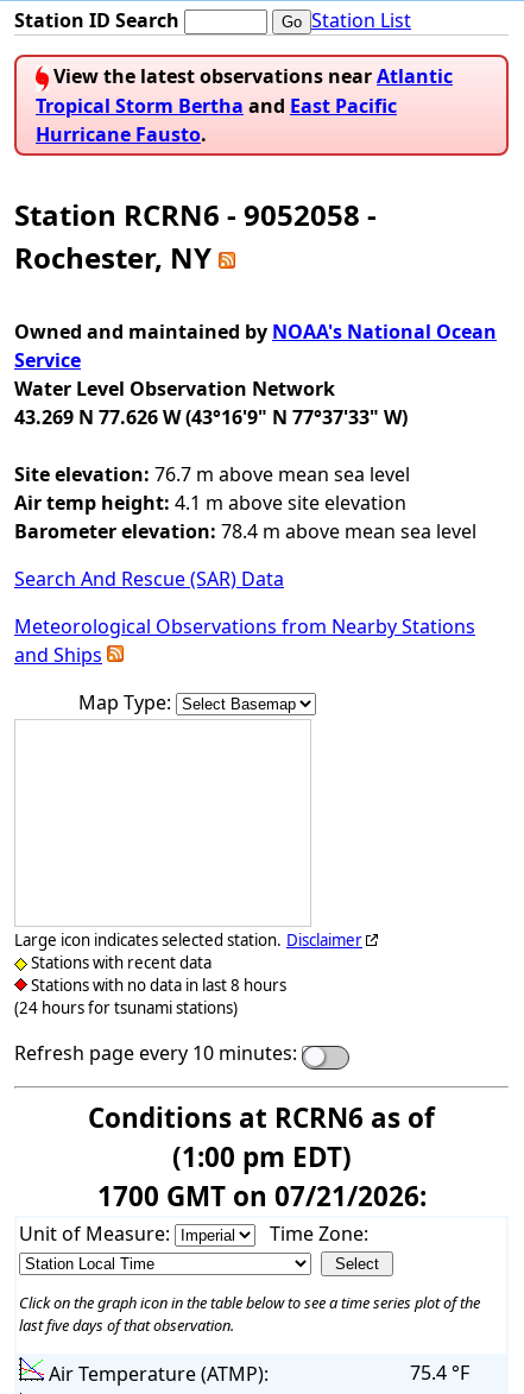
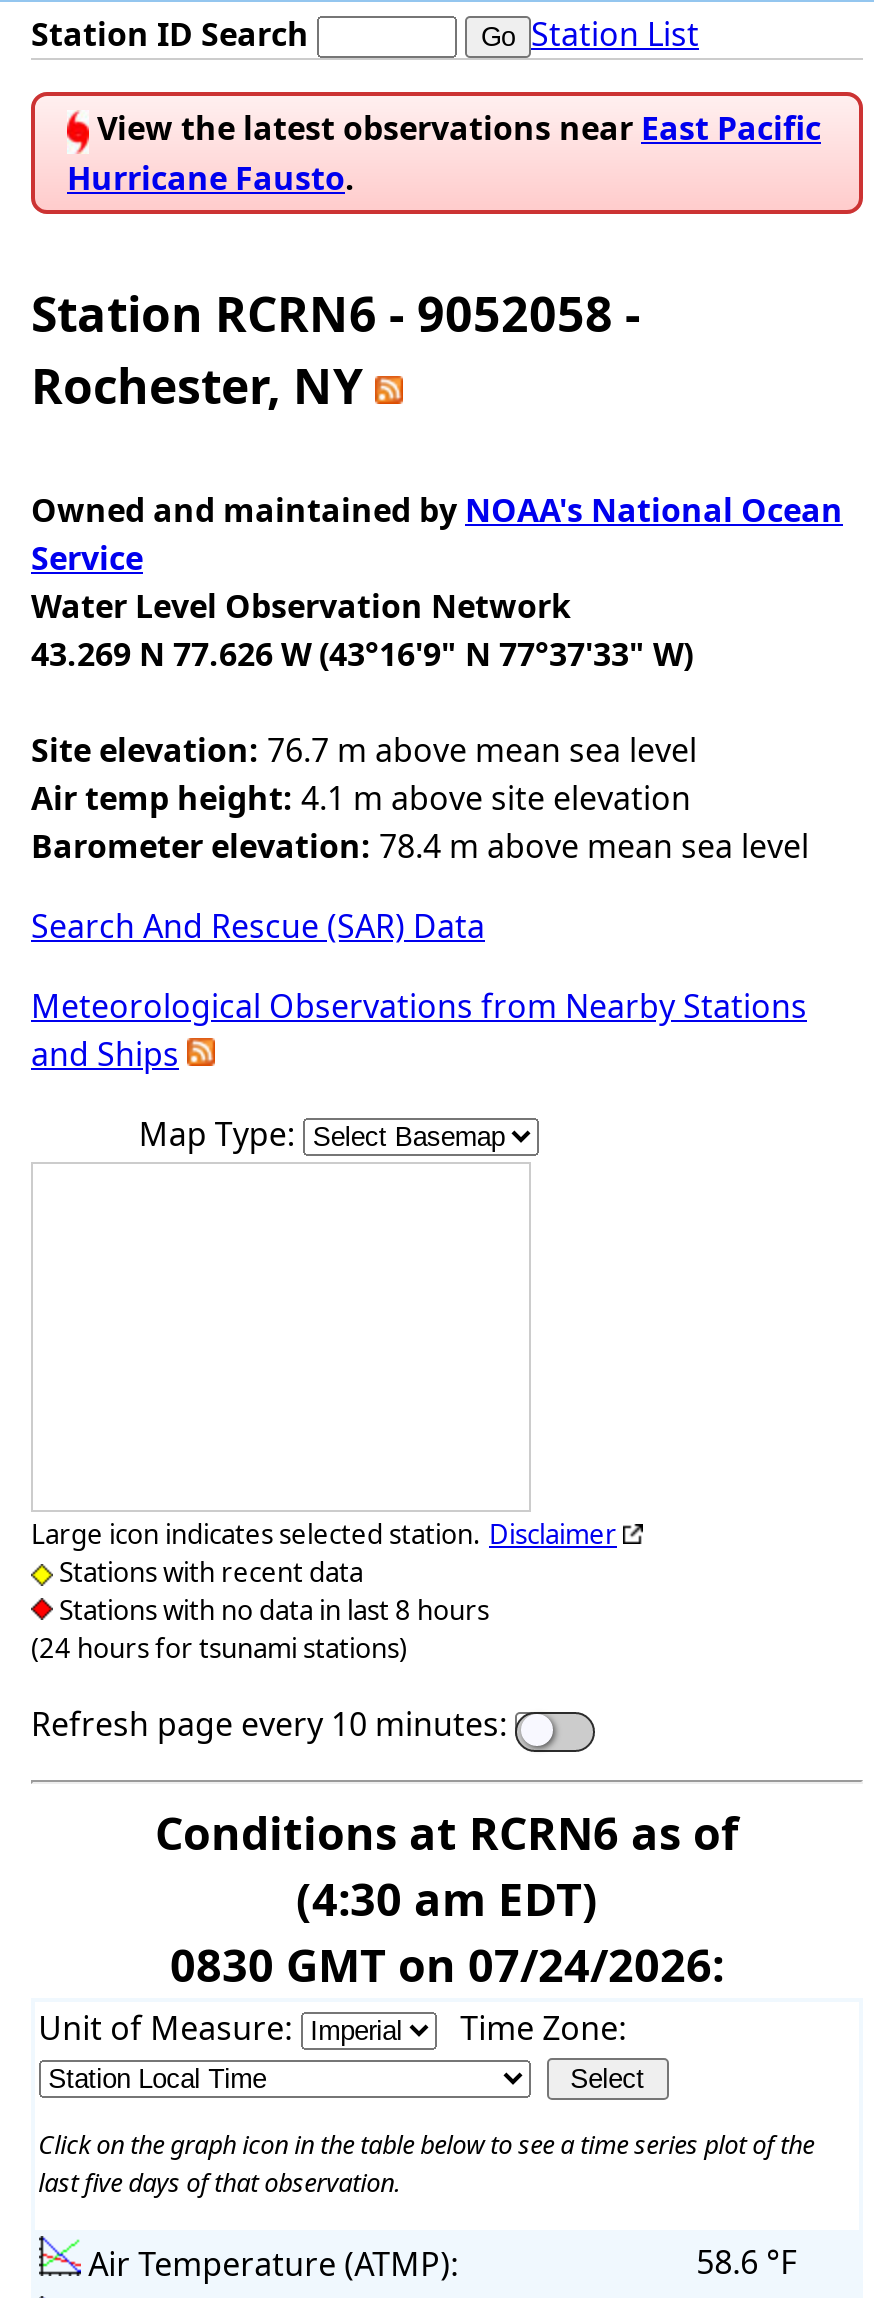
[36,63,453,119] View the latest observations near Atlantic | Tropical Storm Bertha and East Pacific -> [89,107,821,151] View the latest observations near East Pacific
[172,1139,351,1175] (1:00 pm EDT) -> [296,1868,598,1930] (4:30 am EDT)
[97,1178,426,1215] 1700 GMT on 07/21/2026: -> [170,1934,724,1996] 0830 GMT on 07/24/2026:
[409,1360,469,1386] 75.4 °F -> [696,2240,796,2284] 58.6 °F

